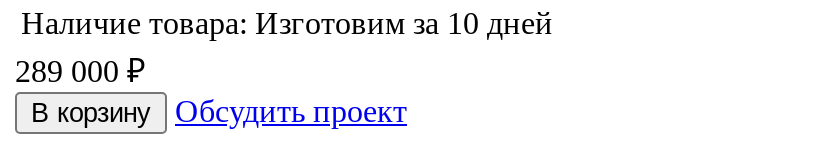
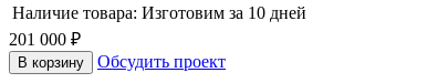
[15,54,145,88] 289 000 ₽ -> [9,30,81,49] 201 000 ₽

